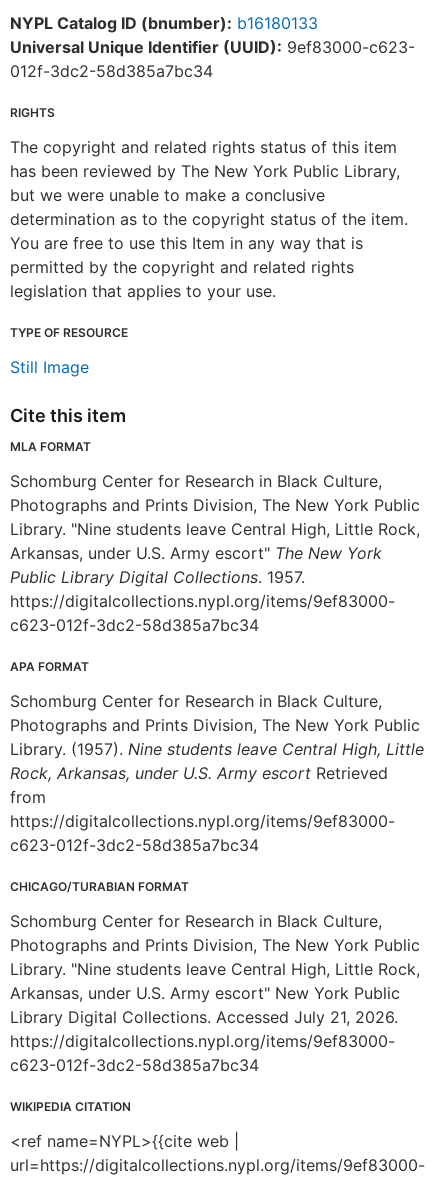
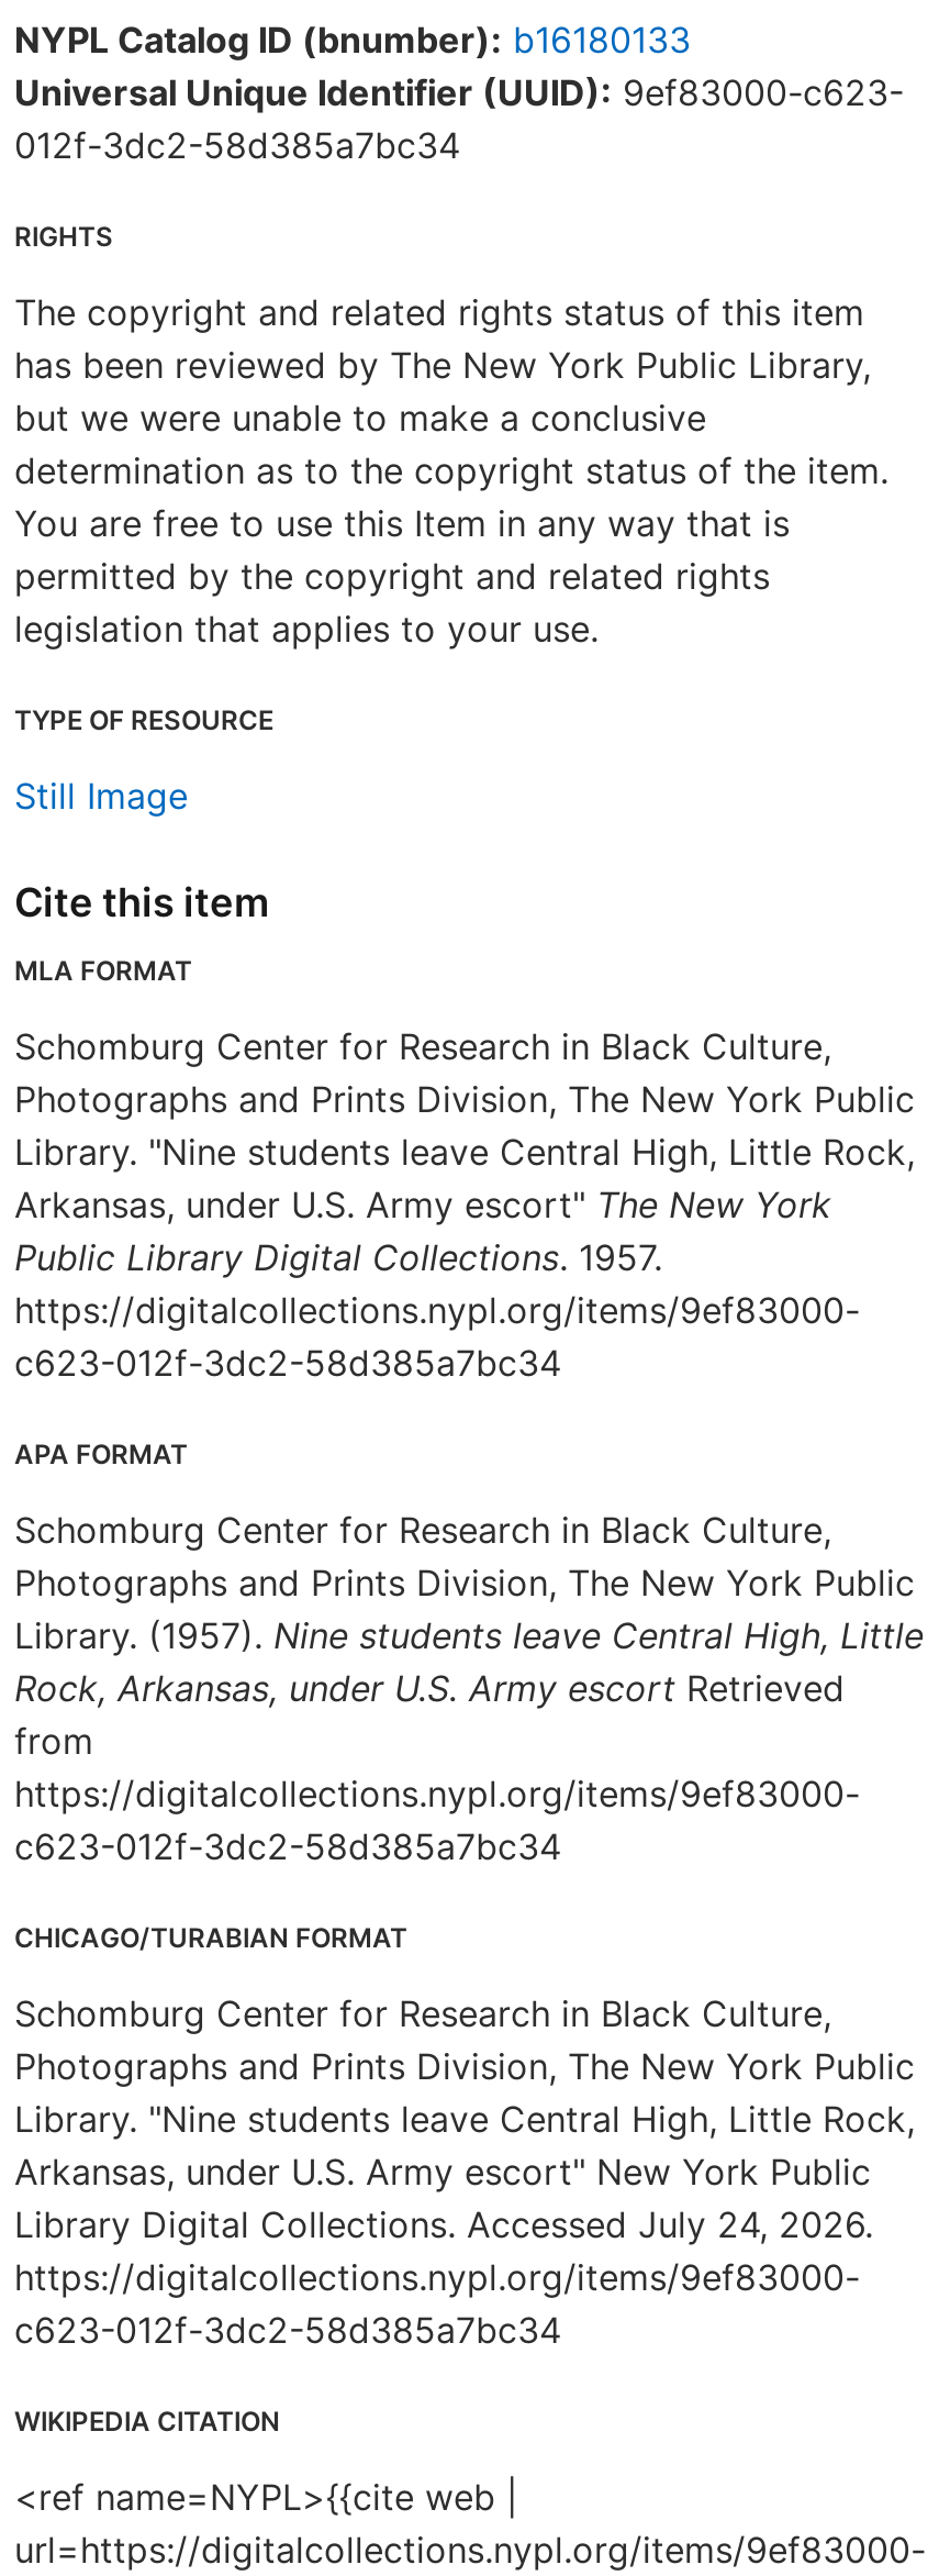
[10,1007,398,1027] Library Digital Collections. Accessed July 21, 2026. -> [14,2202,873,2246] Library Digital Collections. Accessed July 24, 2026.

